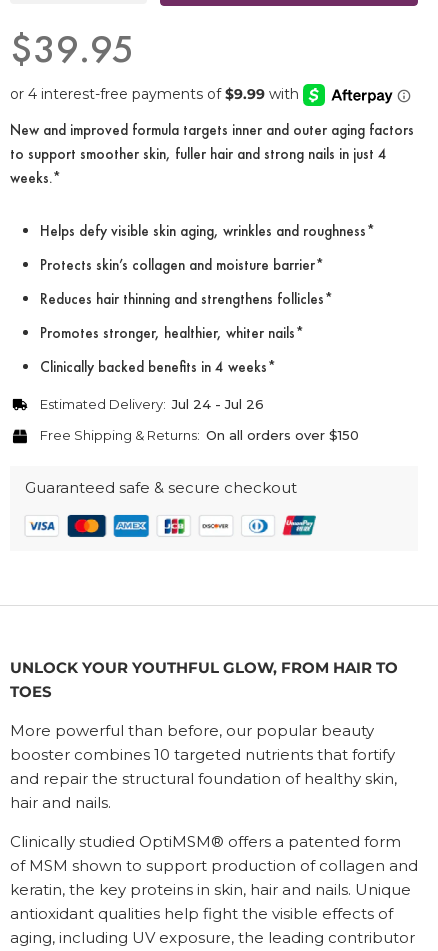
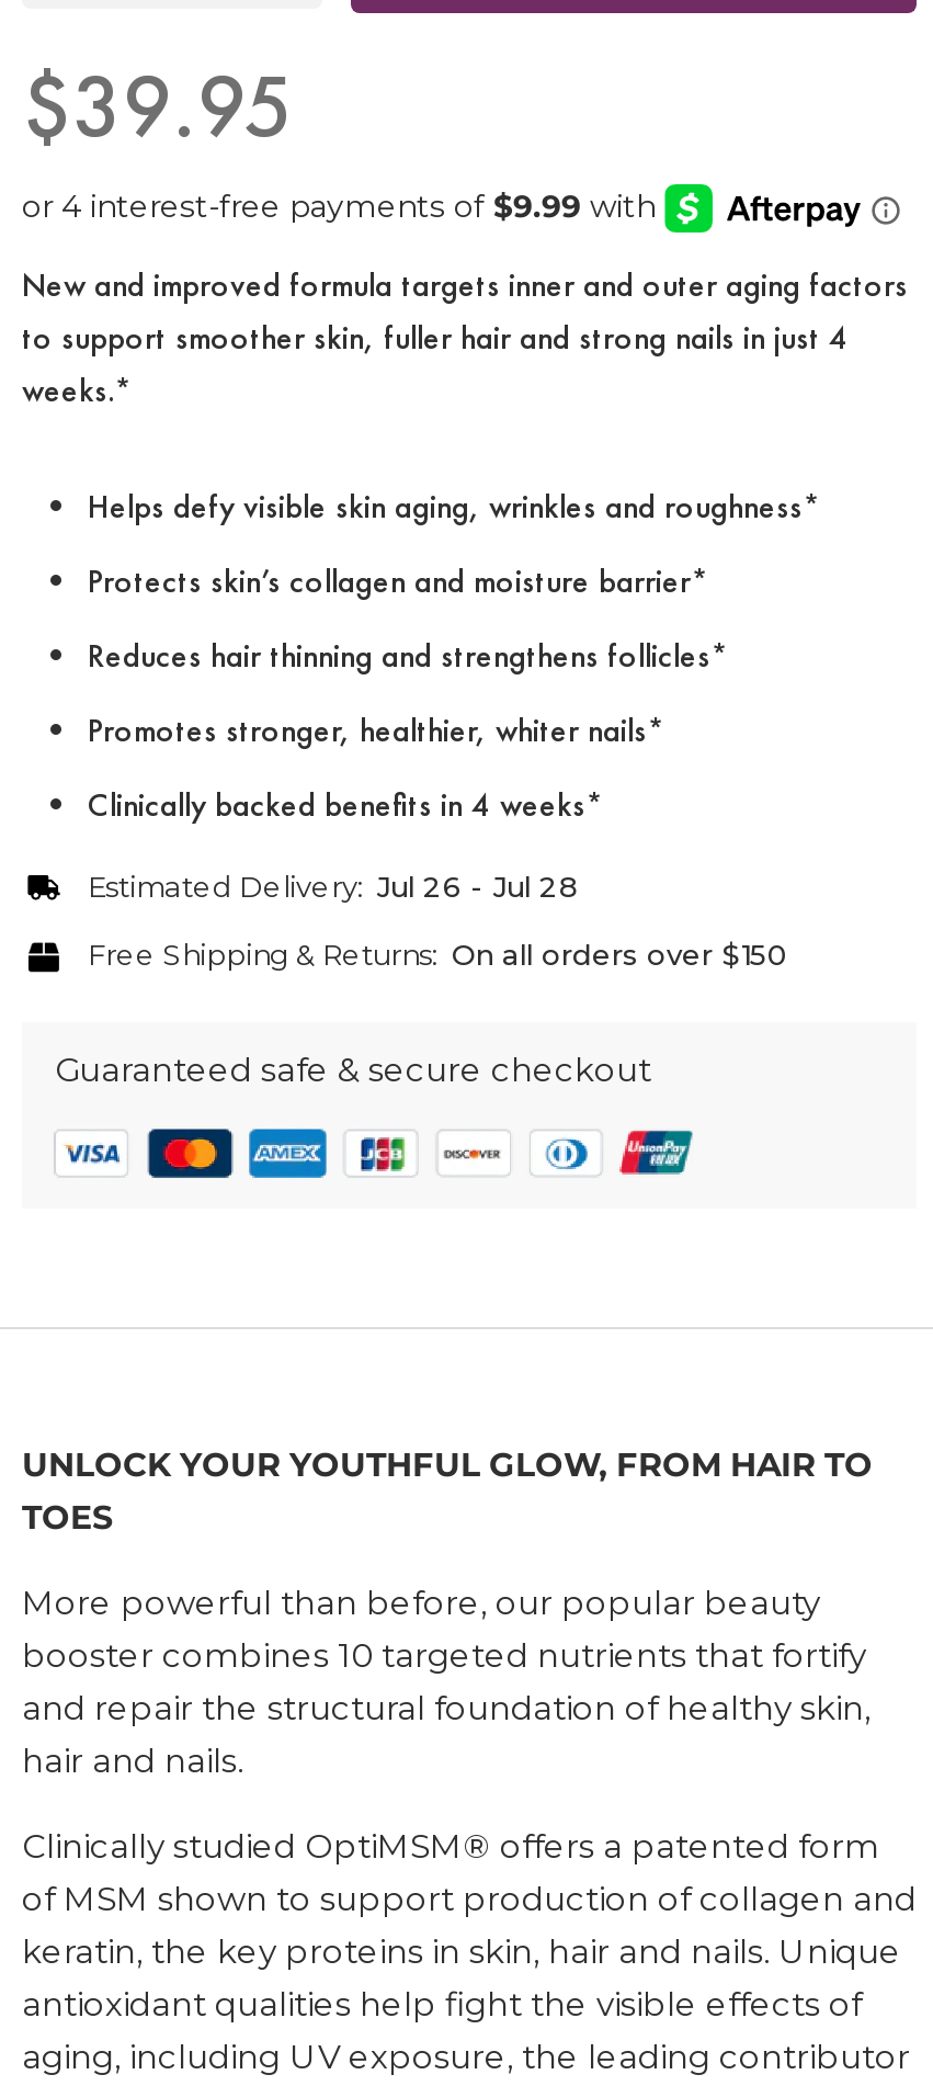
[40,396,264,412] Estimated Delivery: Jul 24 - Jul 26 -> [88,868,579,903] Estimated Delivery: Jul 26 - Jul 28

